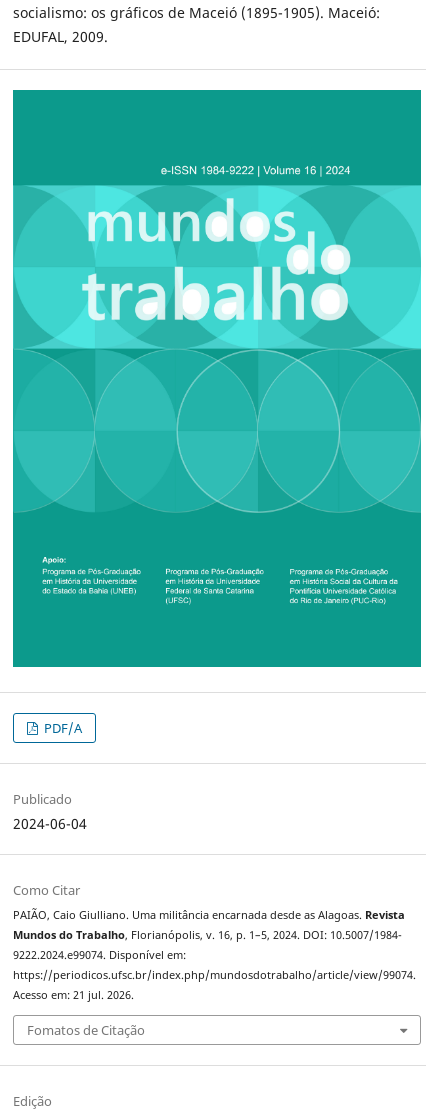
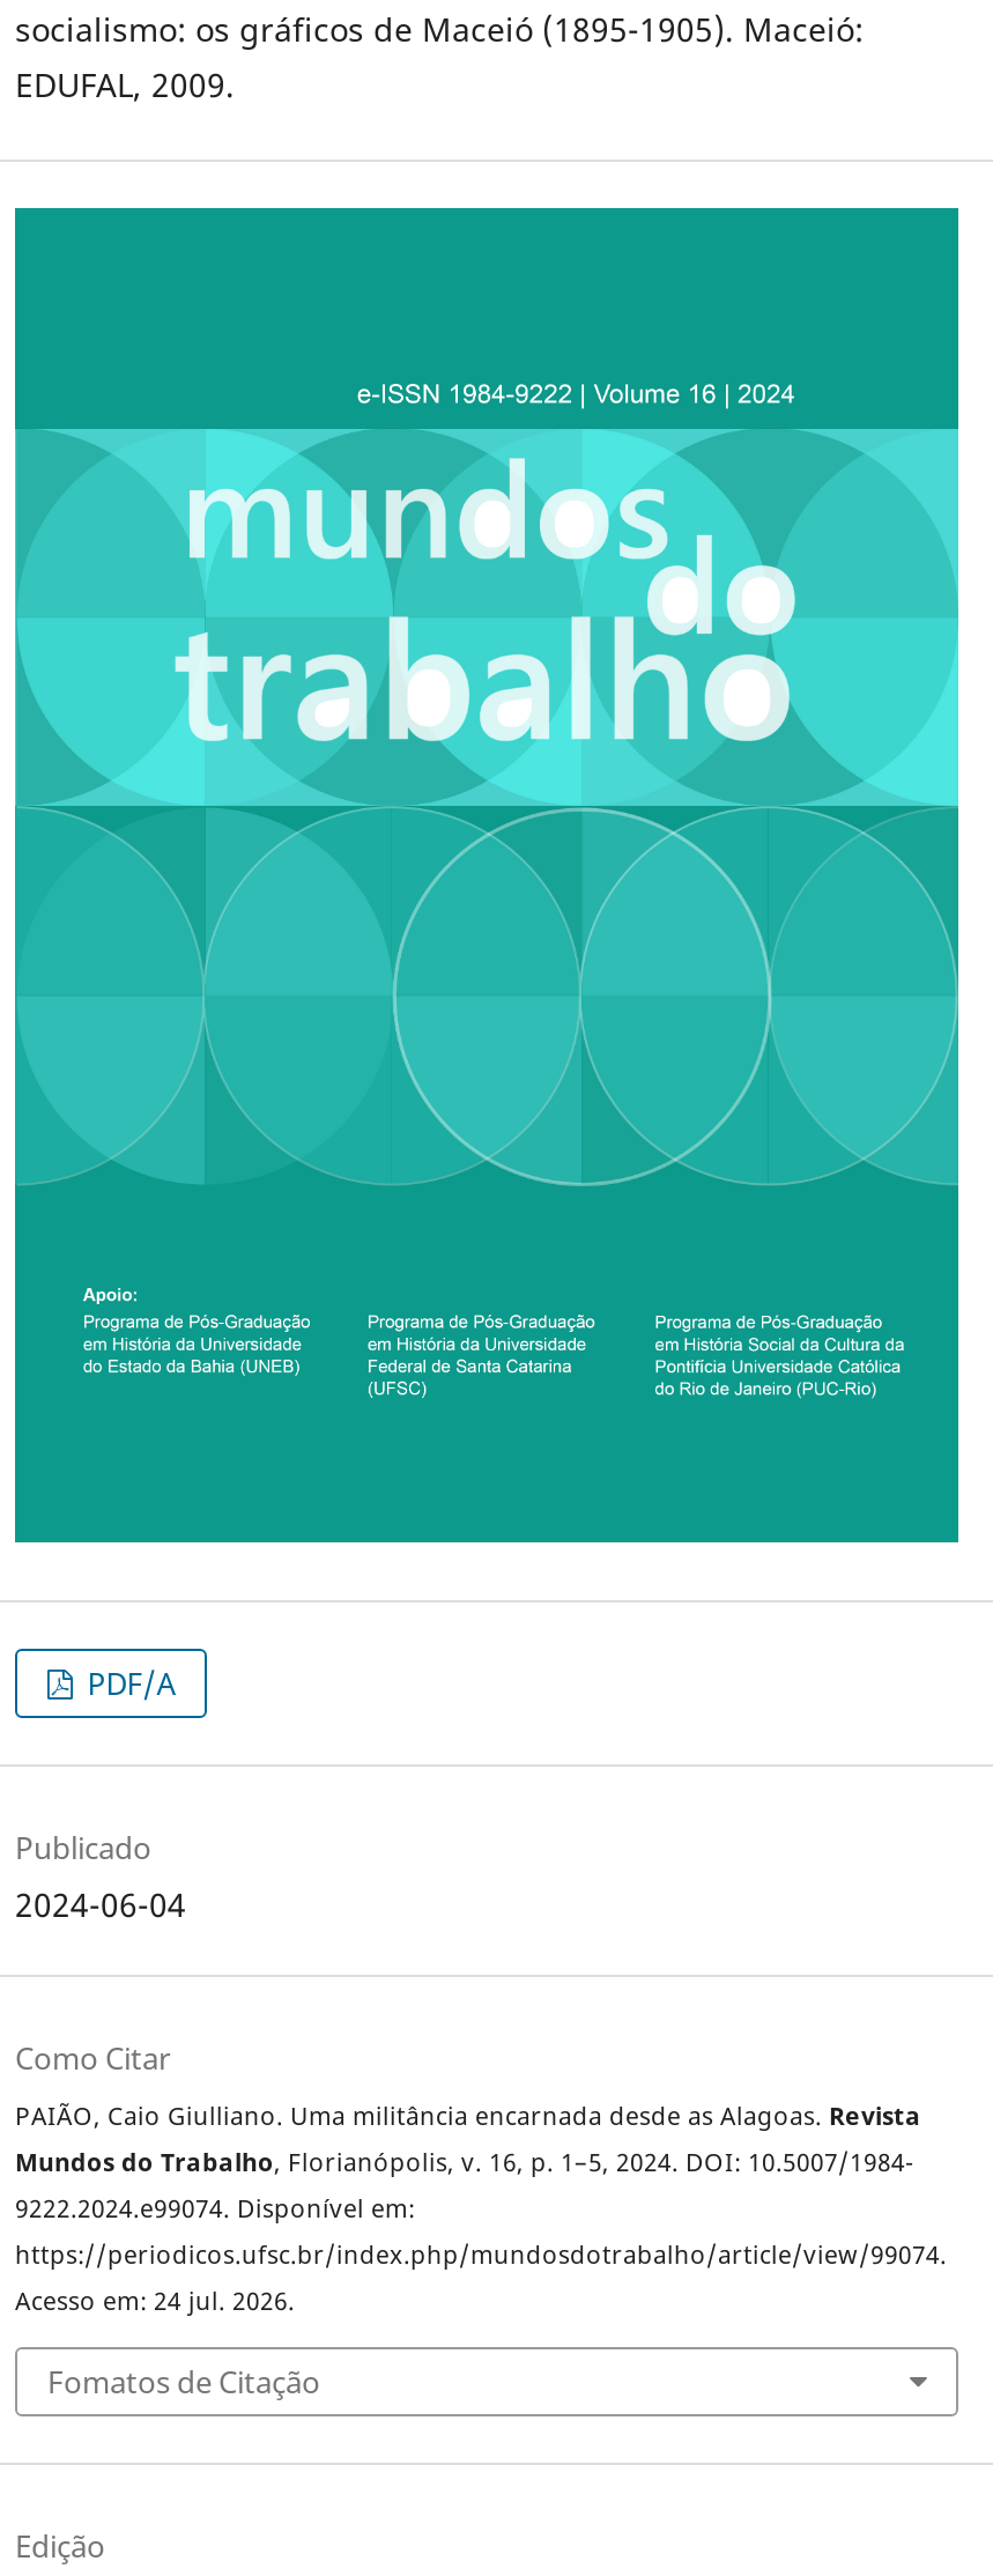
[13,988,134,1002] Acesso em: 21 jul. 2026. -> [15,2284,295,2316] Acesso em: 24 jul. 2026.

